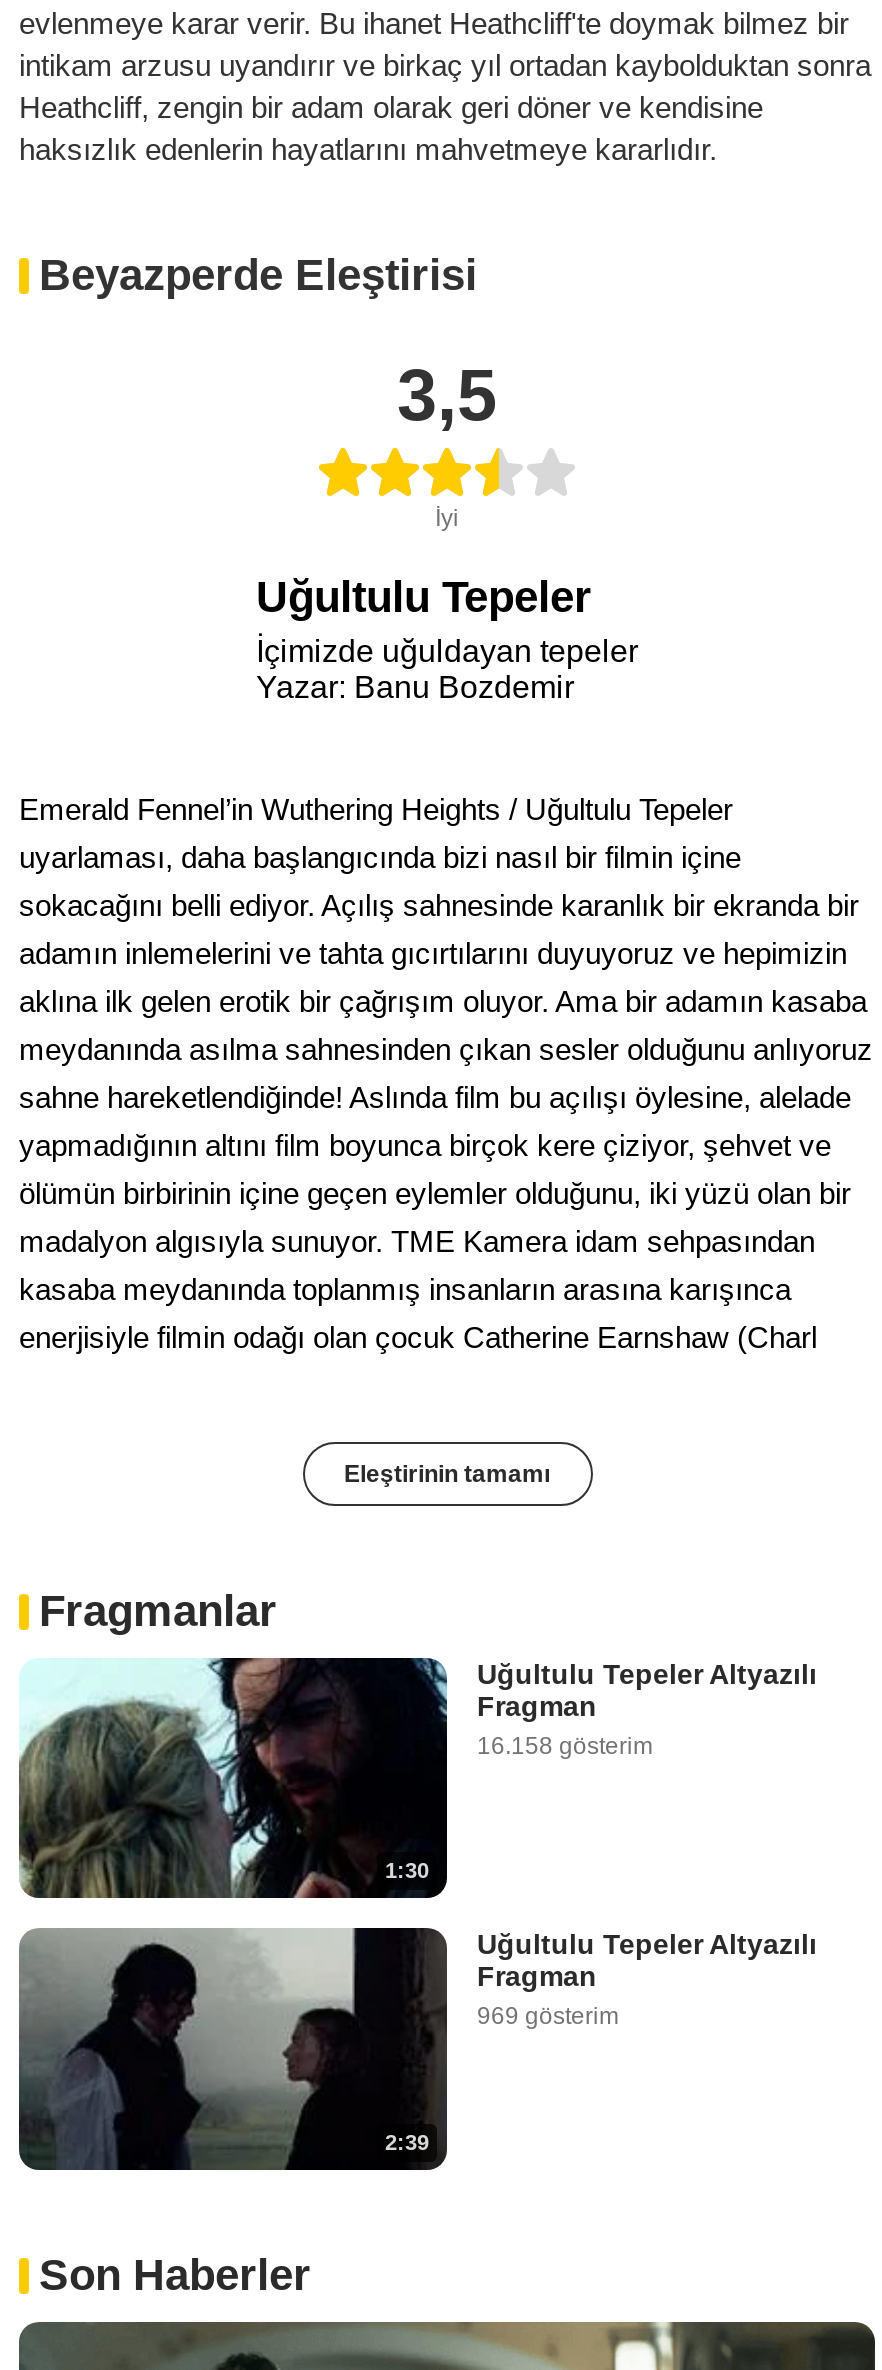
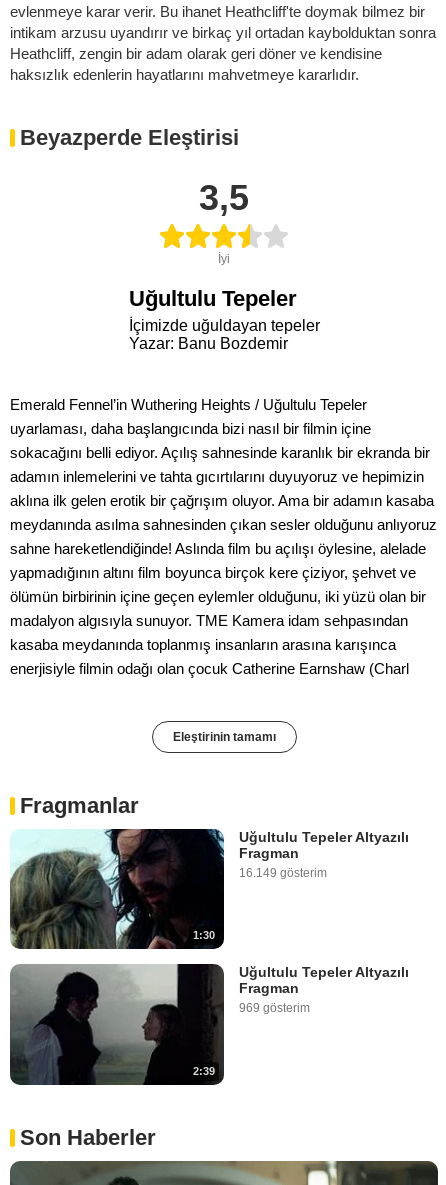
[477,1732,653,1760] 16.158 gösterim -> [239,866,327,880] 16.149 gösterim

